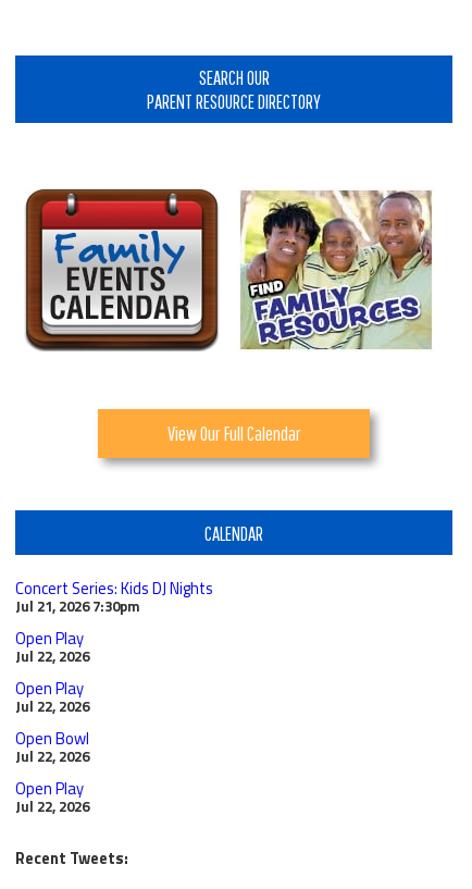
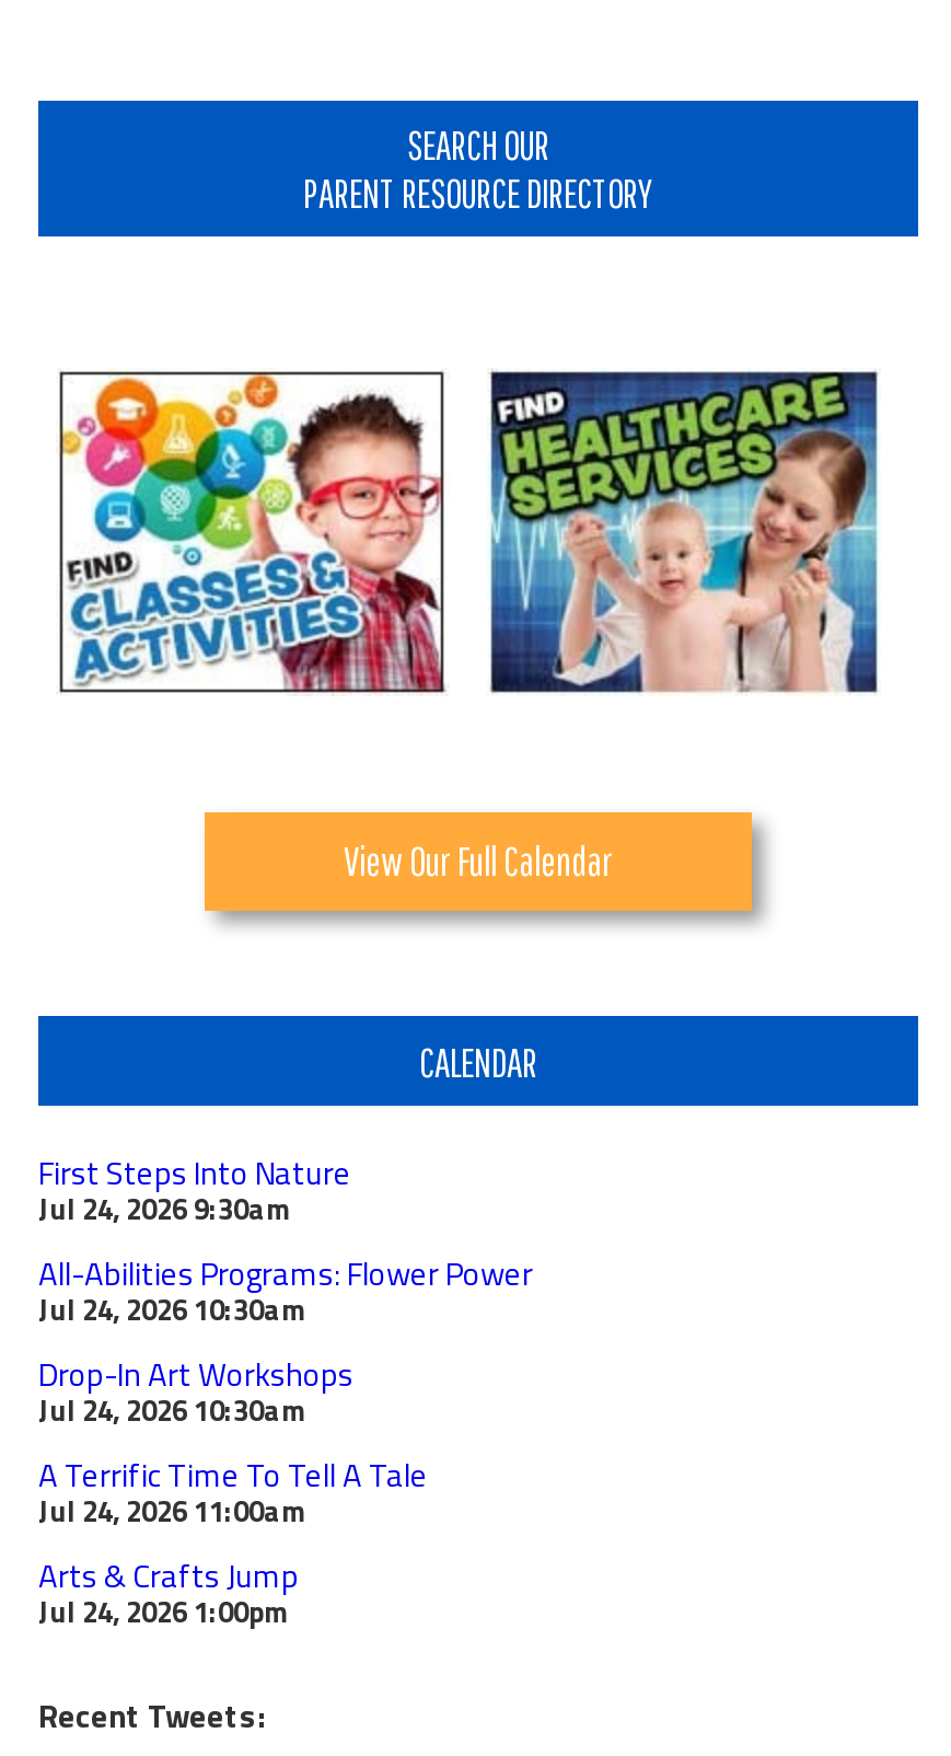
[26,189,218,350] [image] -> [58,370,448,694] [image]
[239,189,433,350] [image] -> [489,370,879,694] [image]
[15,575,213,817] Concert Series: Kids DJ Nights | Jul 21, 2026 7:30pm | Open Play | Jul 22, 2026 | Open Play | Jul 22, 2026 | Open Bowl | Jul 22, 2026 | Open Play | Jul 22, 2026 -> [38,1146,533,1633] First Steps Into Nature | Jul 24, 2026 9:30am | All-Abilities Programs: Flower Power | Jul 24, 2026 10:30am | Drop-In Art Workshops | Jul 24, 2026 10:30am | A Terrific Time To Tell A Tale | Jul 24, 2026 11:00am | Arts & Crafts Jump | Jul 24, 2026 1:00pm

